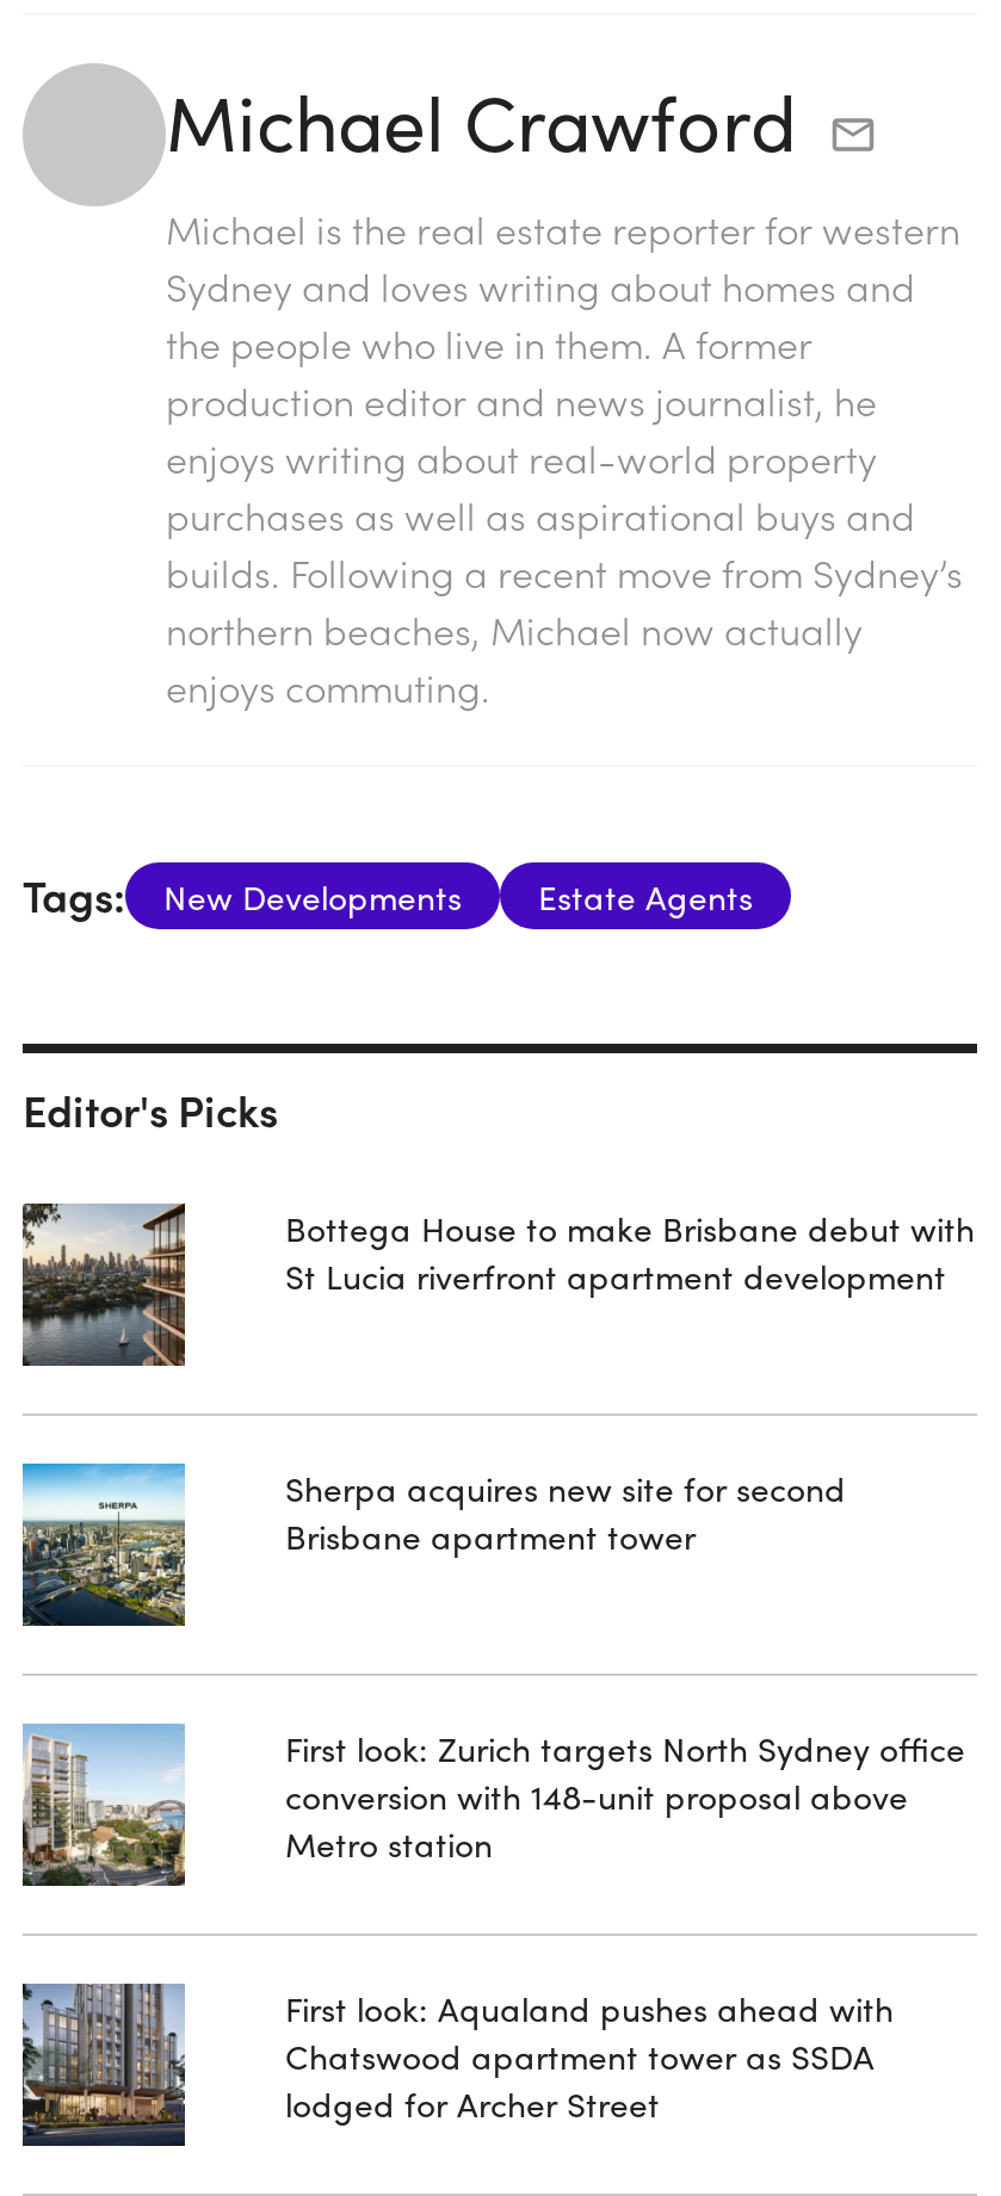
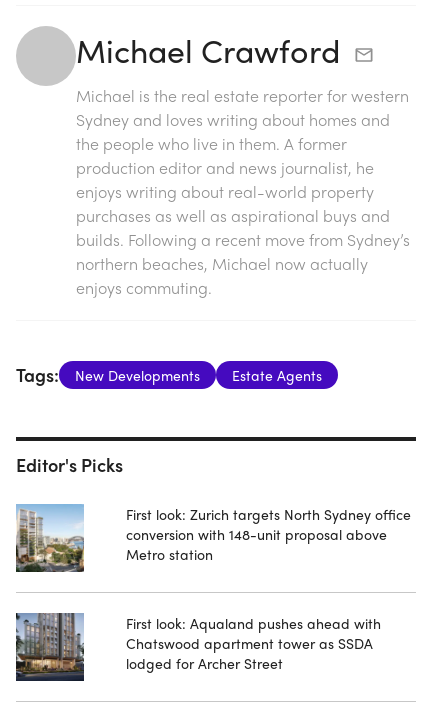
[20,1201,187,1366] [image] -> none
[285,1203,975,1299] Bottega House to make Brisbane debut with | St Lucia riverfront apartment development -> none
[20,1461,187,1626] [image] -> none
[285,1463,846,1559] Sherpa acquires new site for second | Brisbane apartment tower -> none

